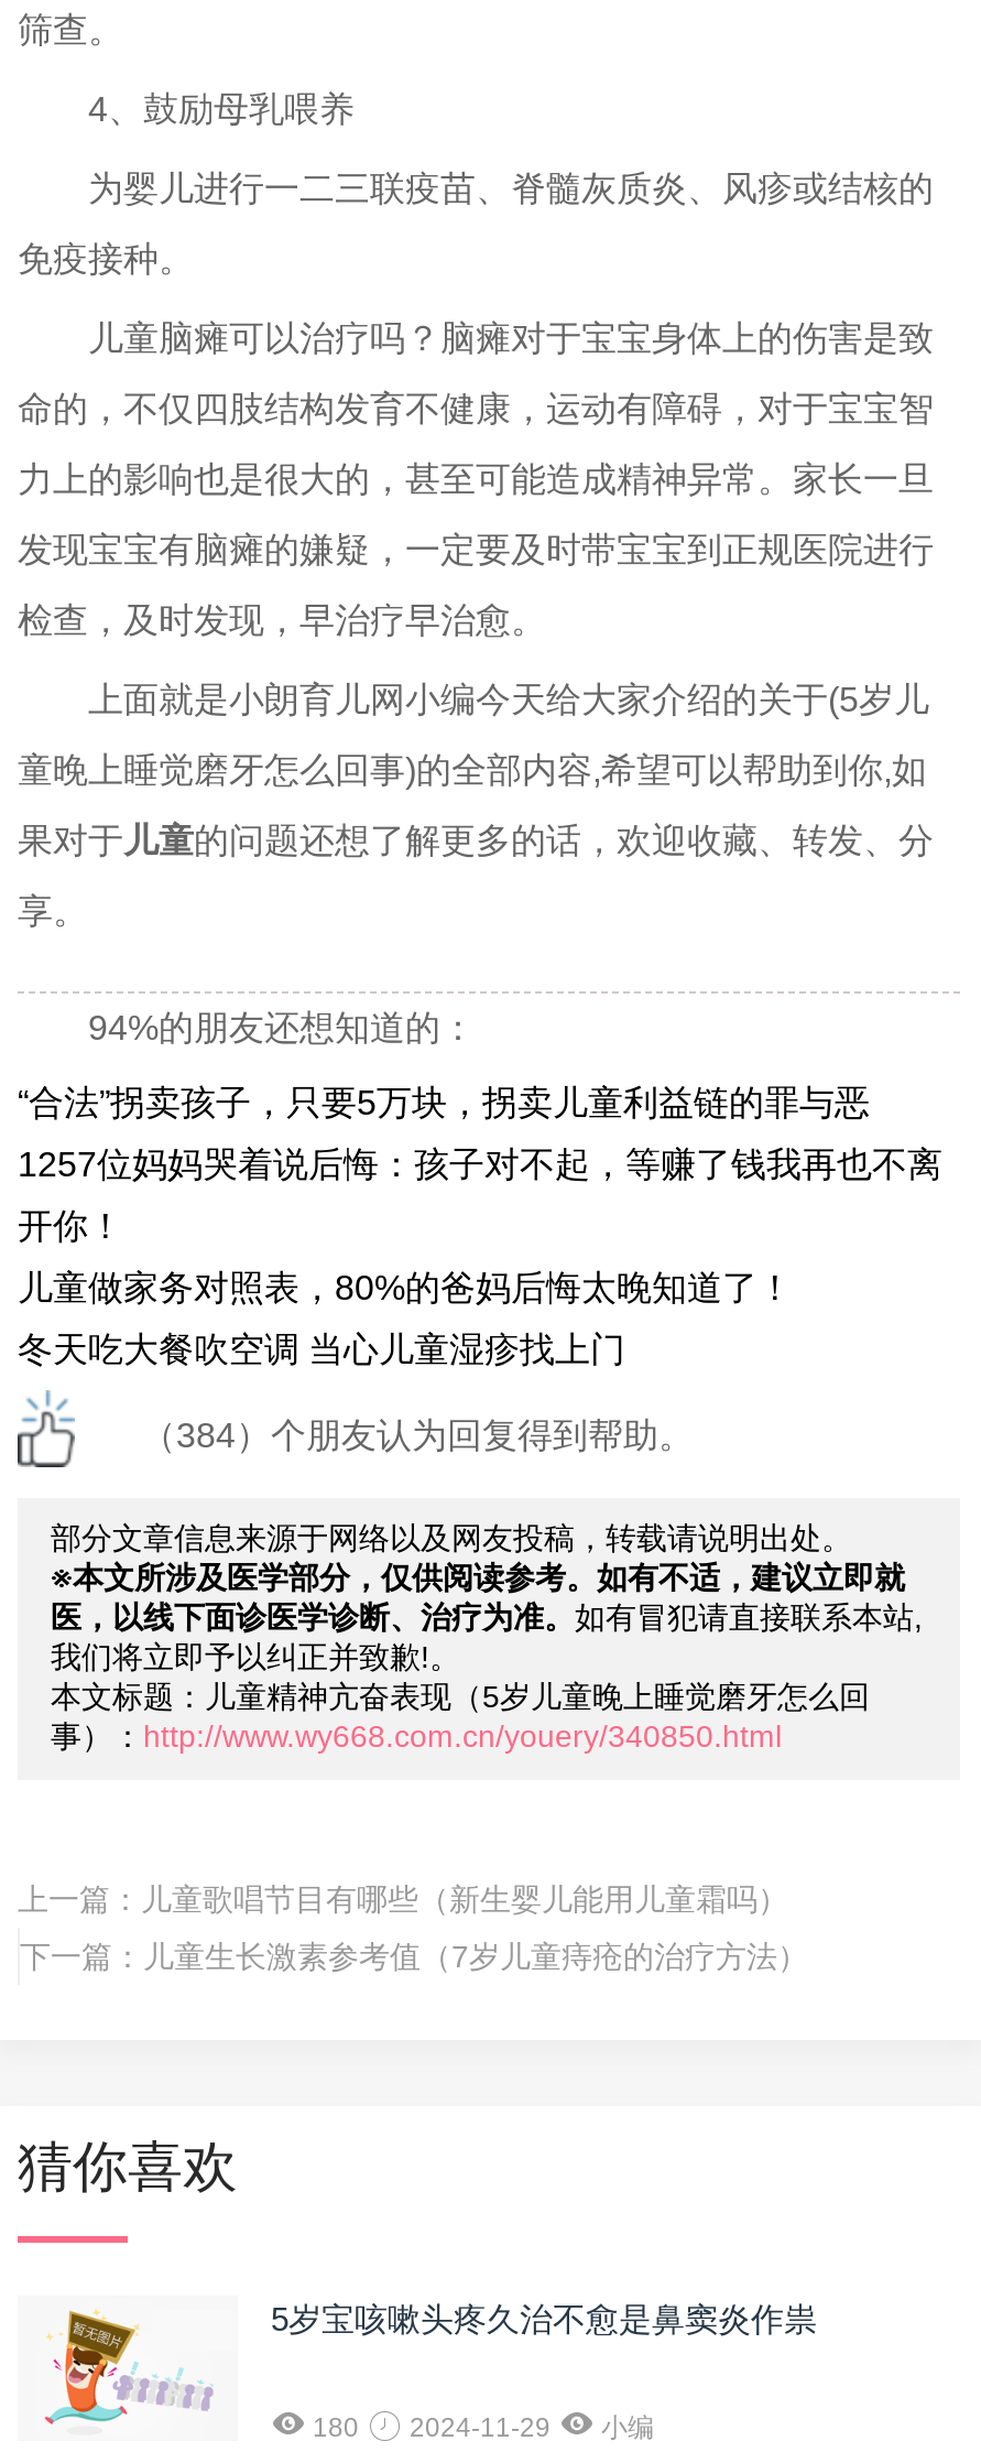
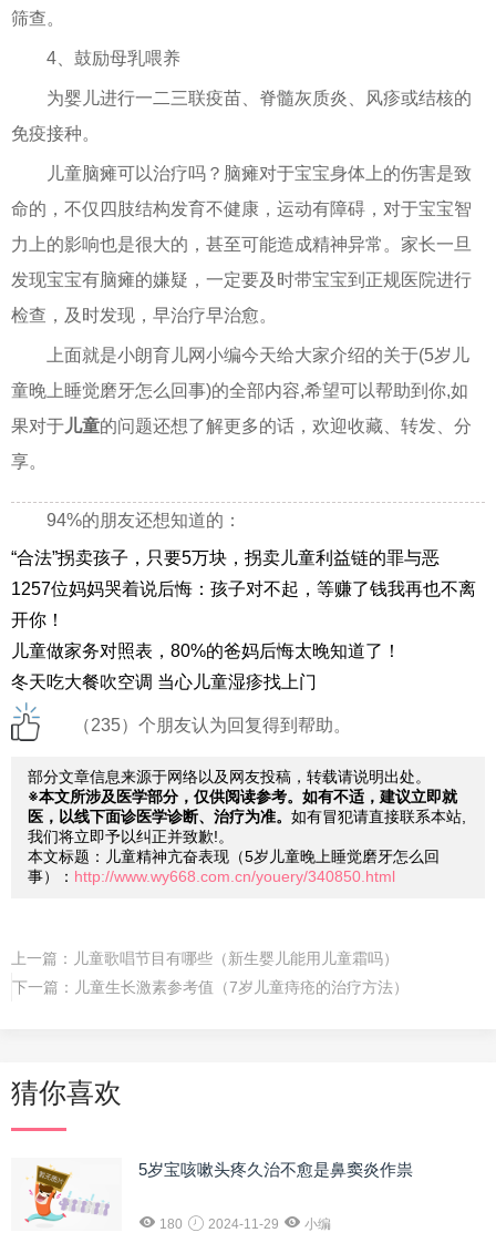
[141,1417,694,1454] （384）个朋友认为回复得到帮助。 -> [73,716,351,734] （235）个朋友认为回复得到帮助。

